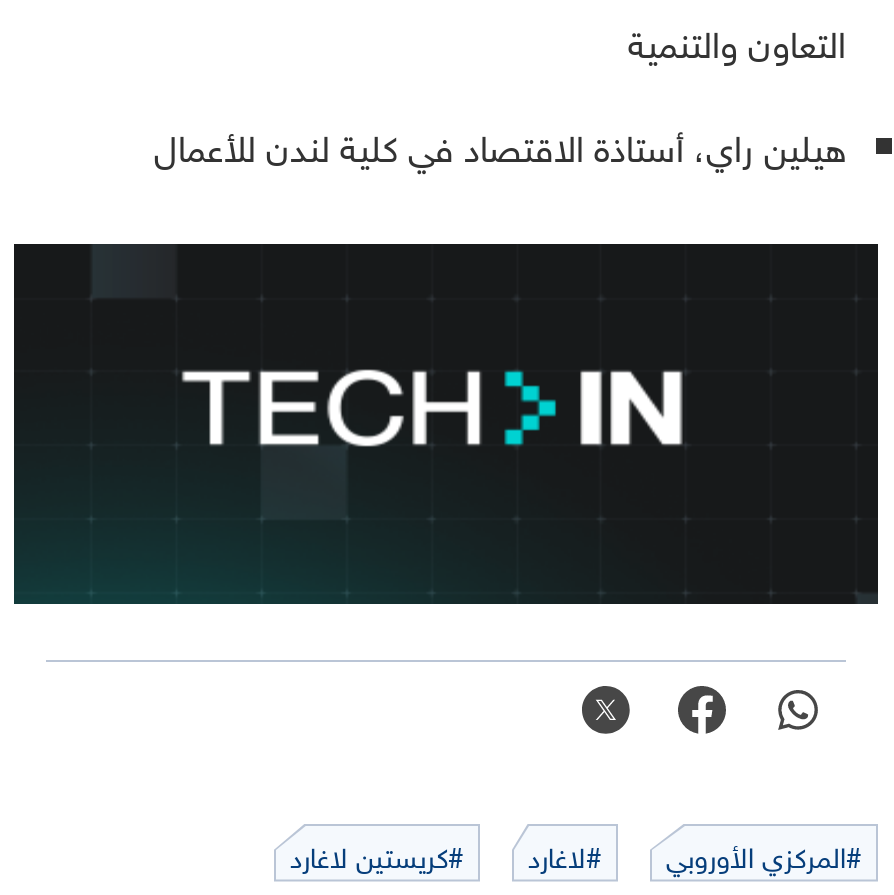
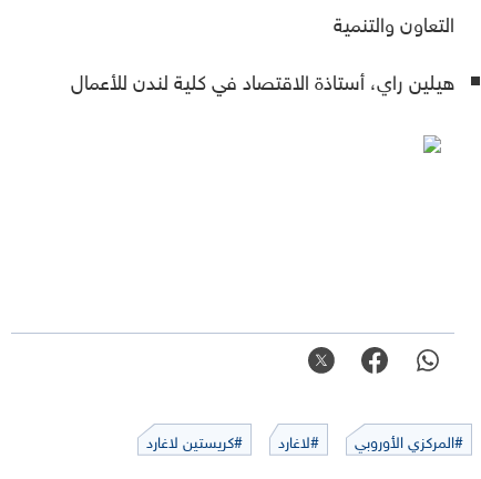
[12,242,880,606] [image] -> none

